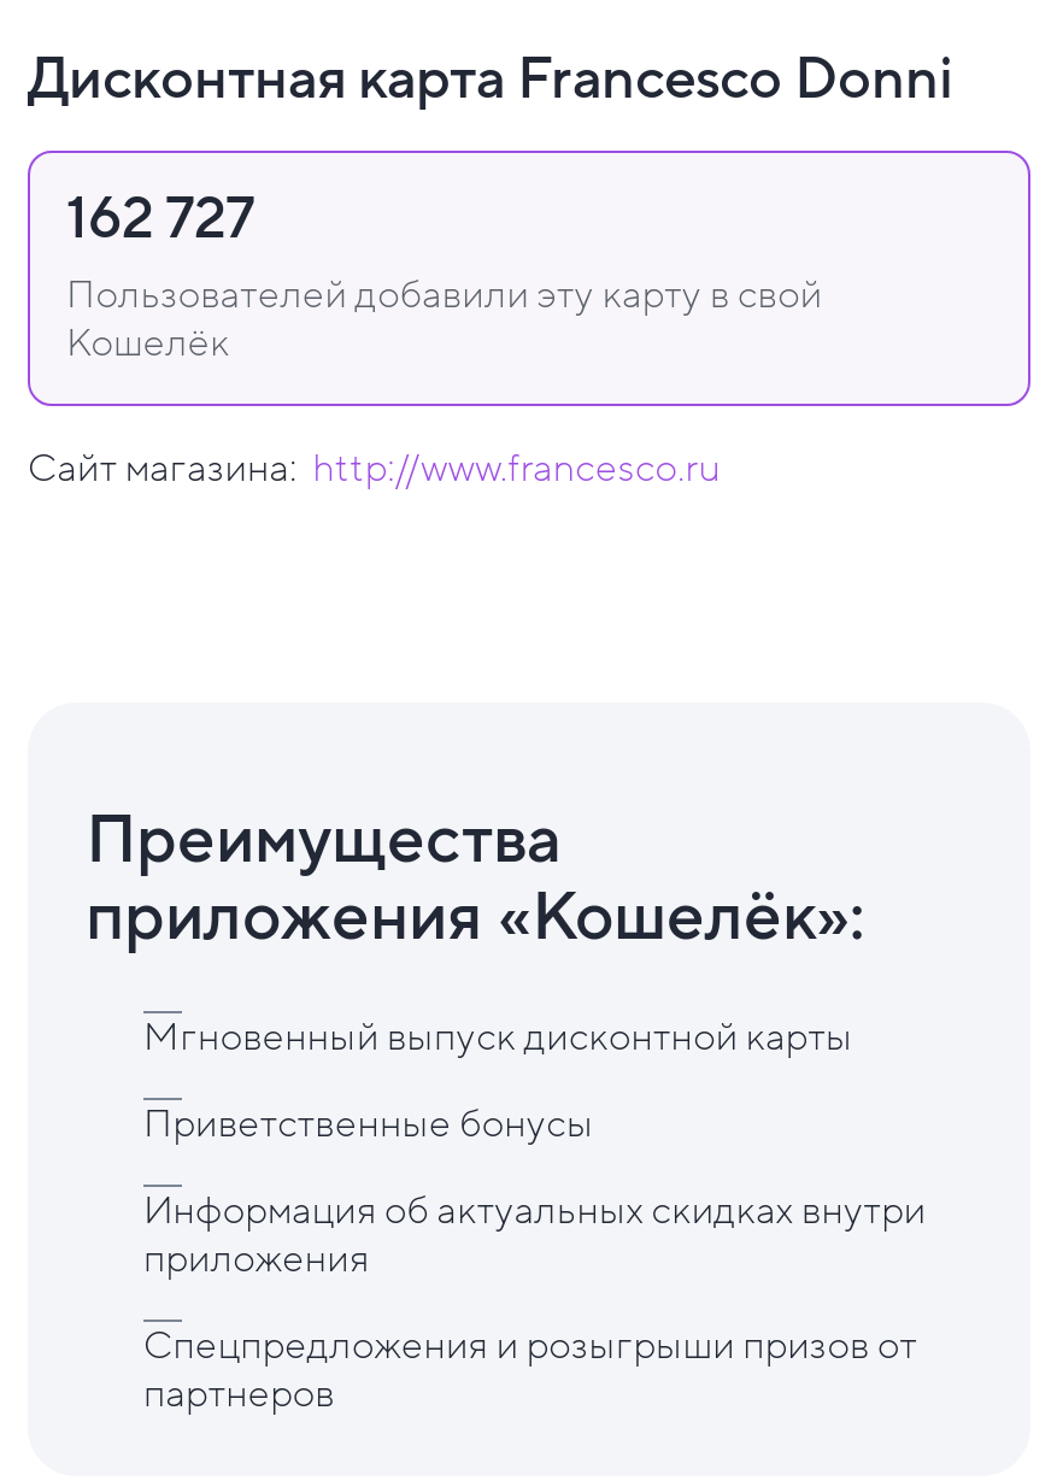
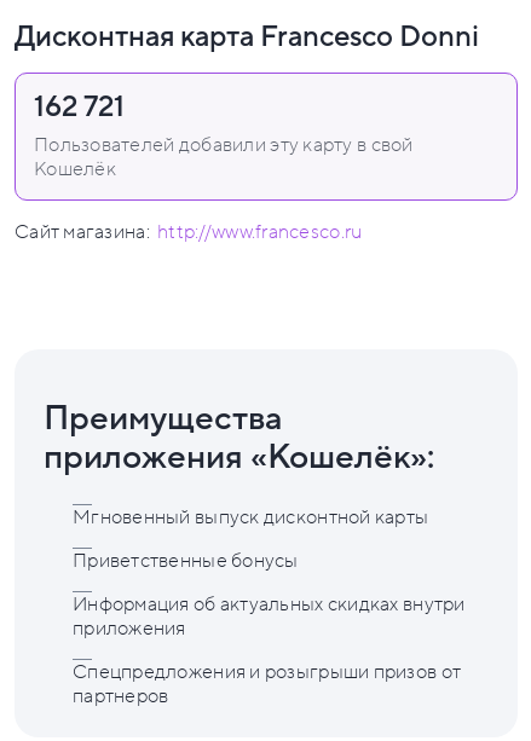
[66,182,254,257] 162 727 -> [34,88,125,126] 162 721

